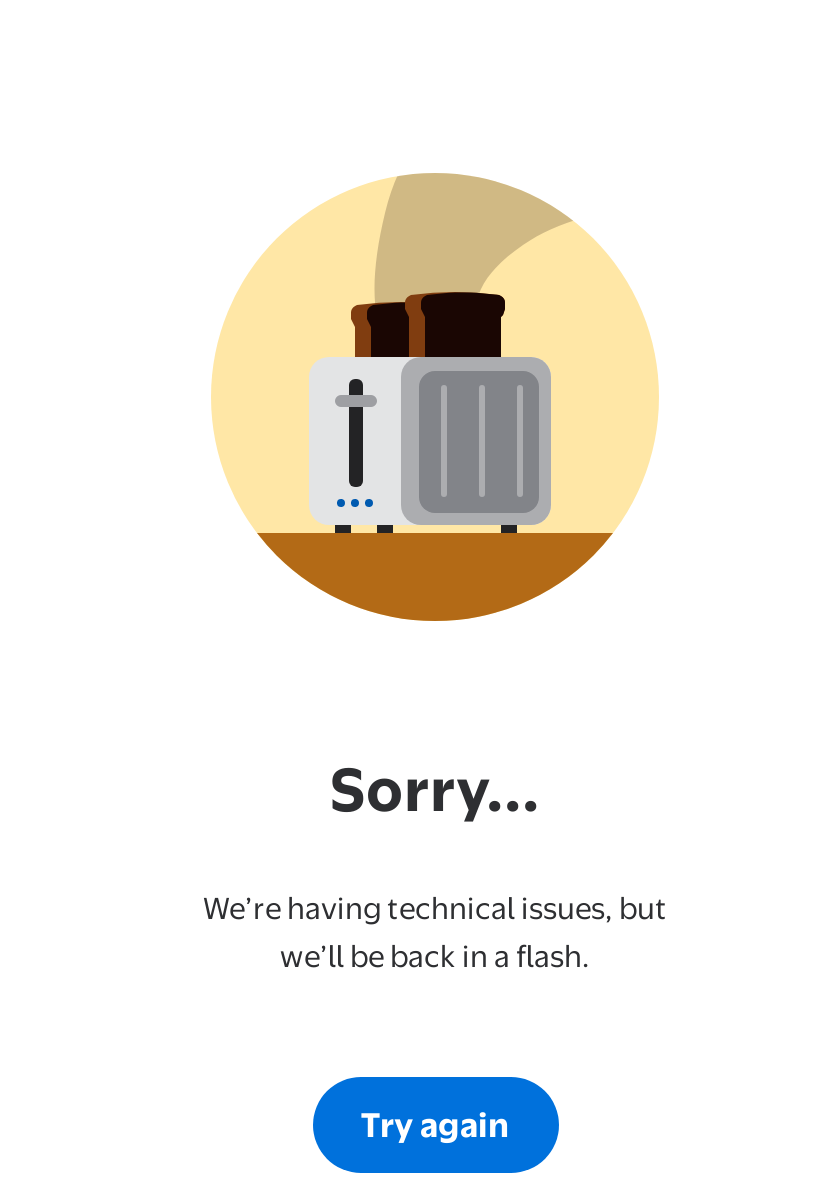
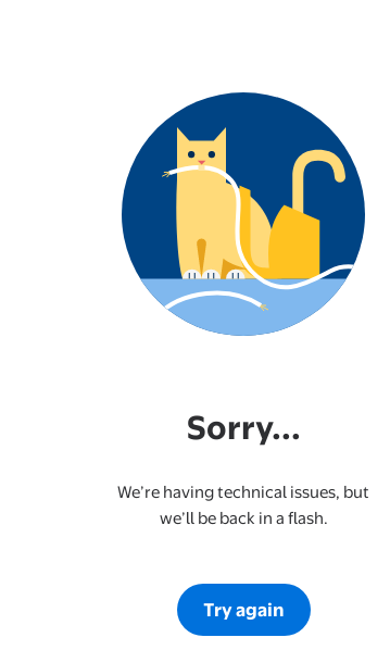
[211,173,659,623] [image] -> [121,91,366,337] [image]

